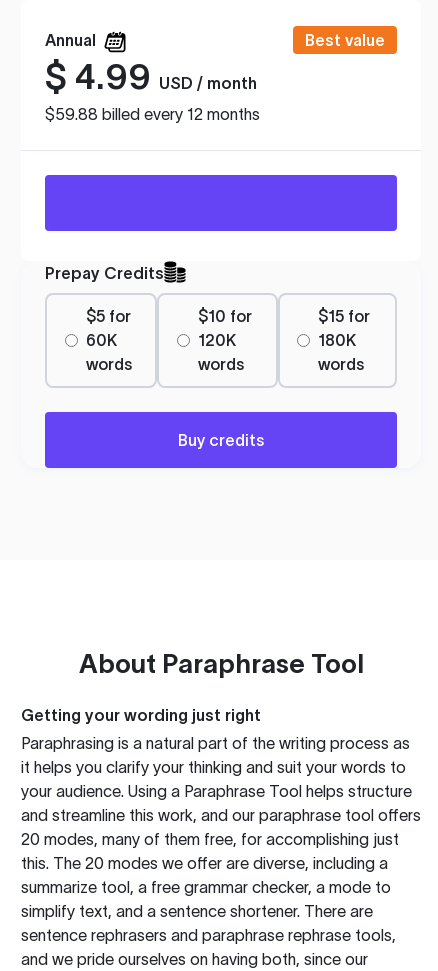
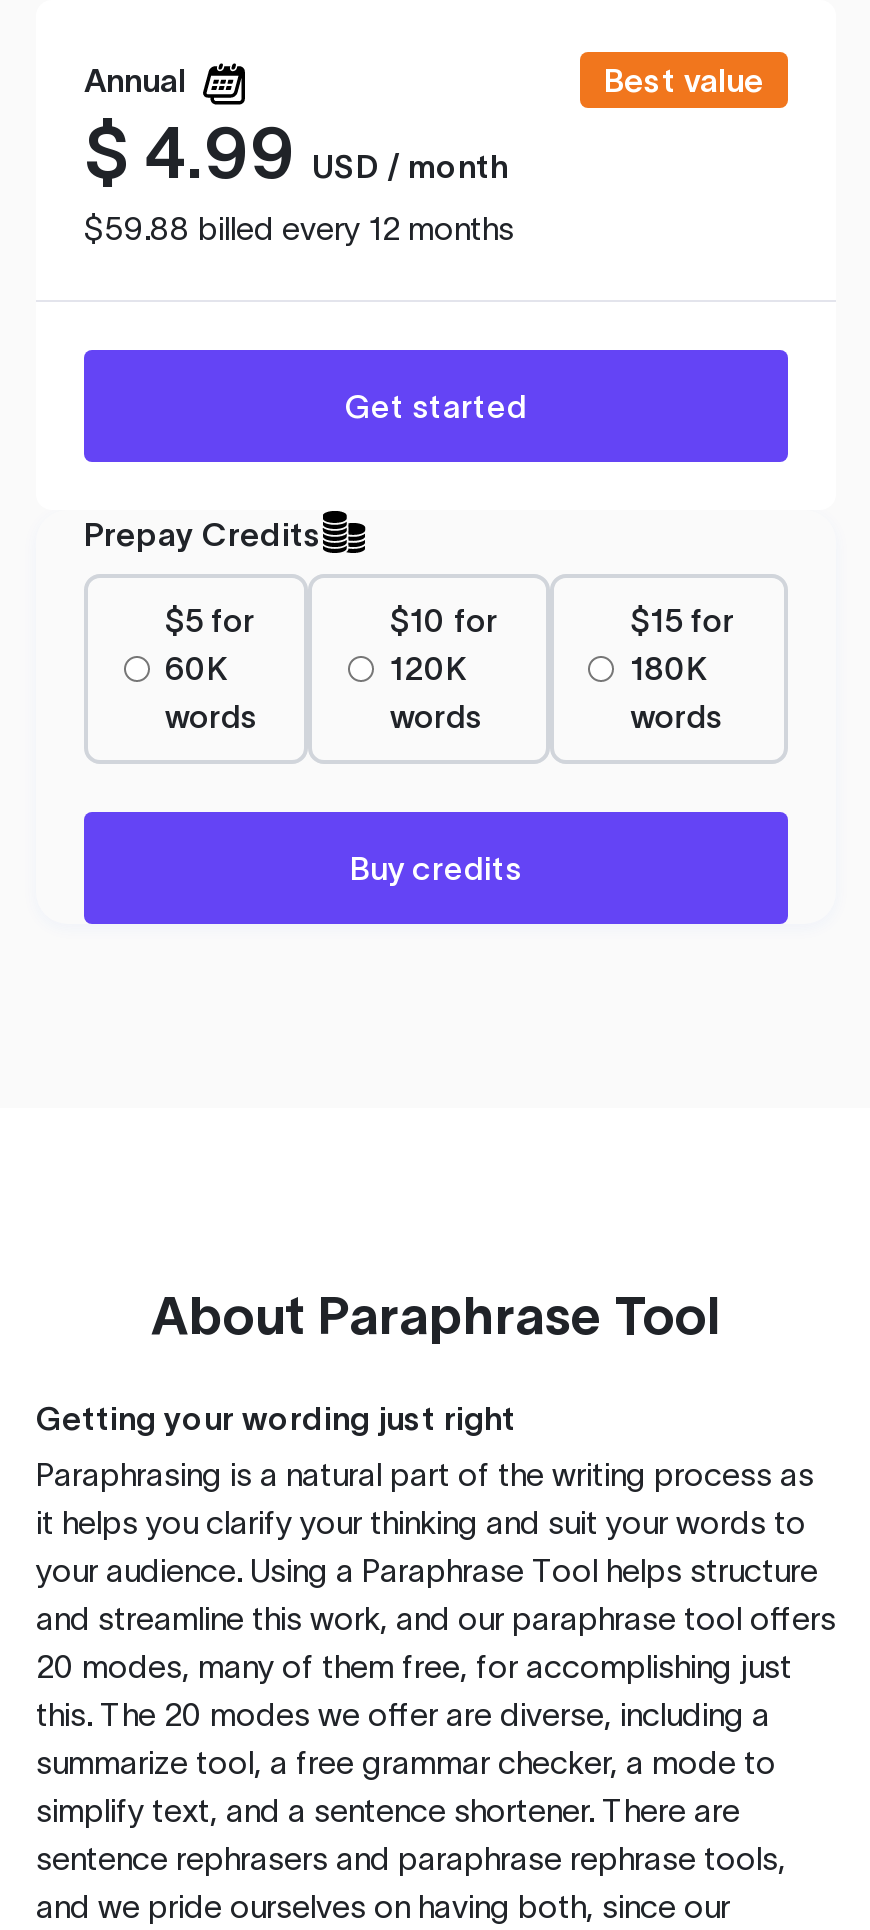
none -> [345,387,527,423] Get started

